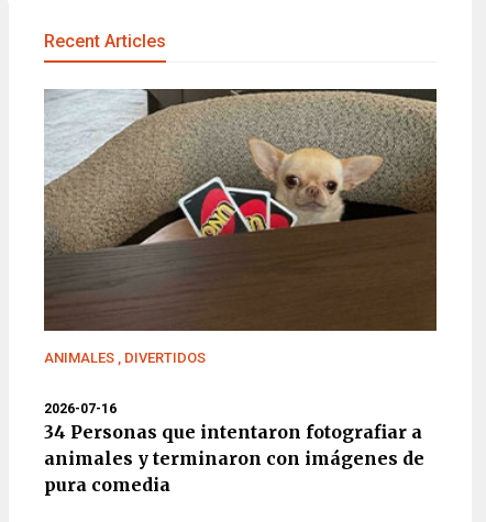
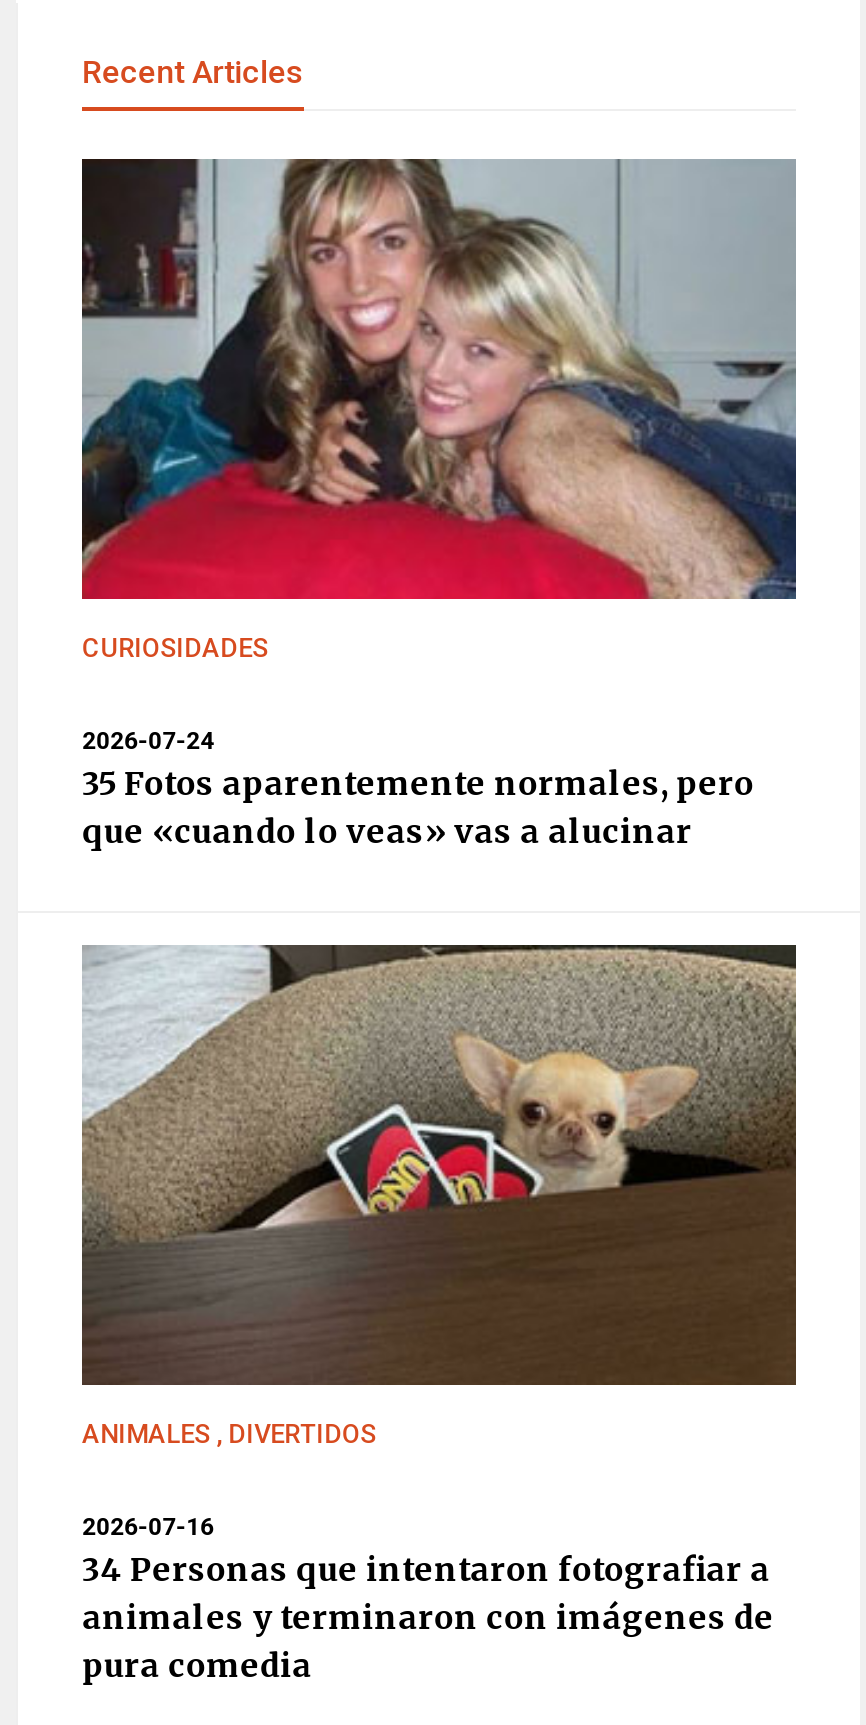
none -> [80,157,798,756] [image] | CURIOSIDADES | 2026-07-24
none -> [82,764,754,852] 35 Fotos aparentemente normales, pero | que «cuando lo veas» vas a alucinar

